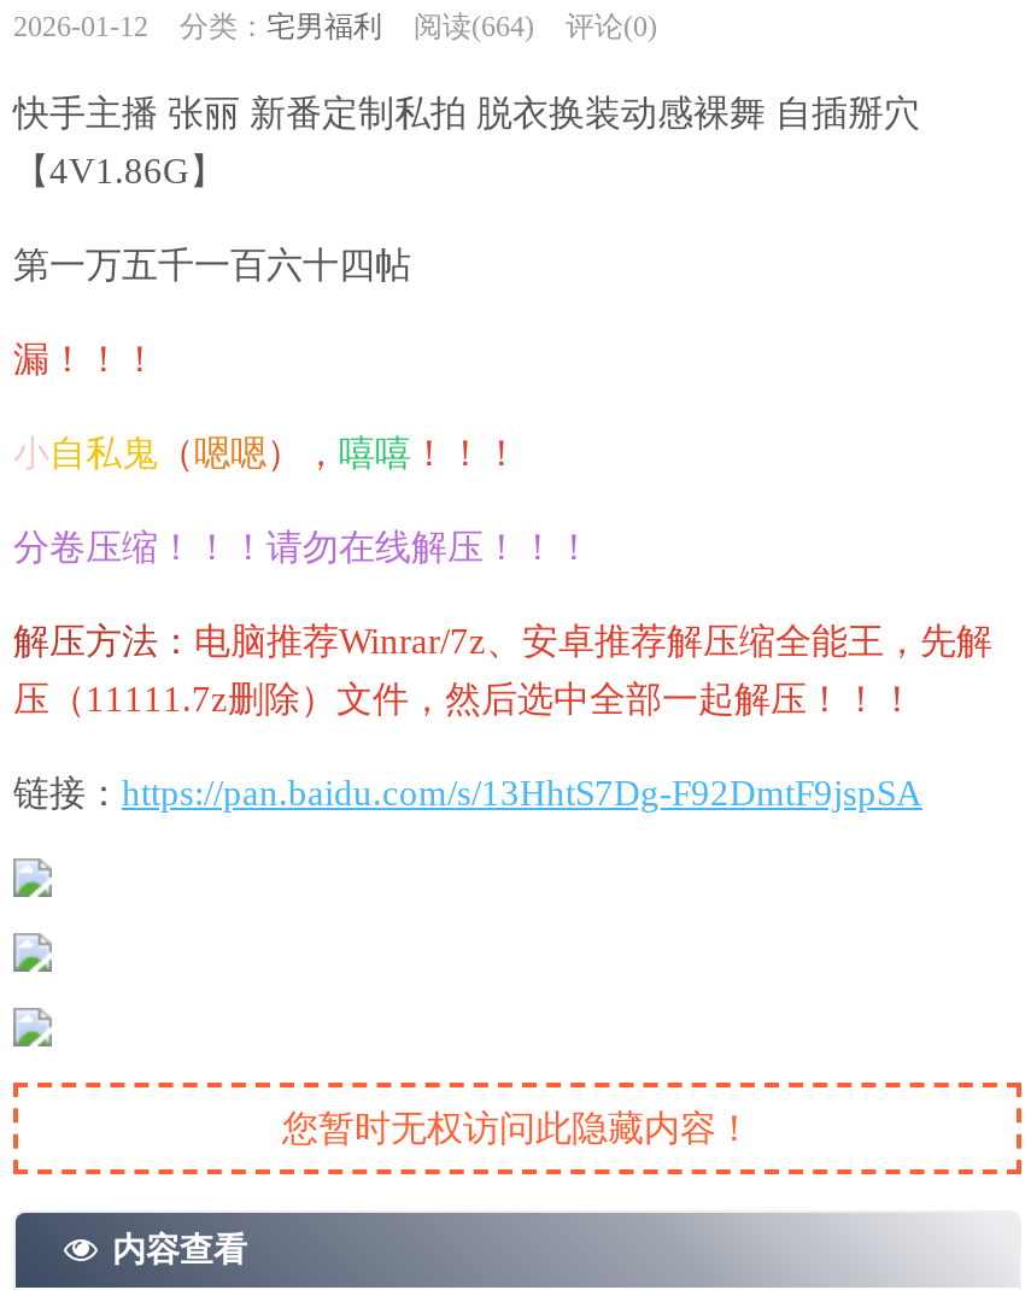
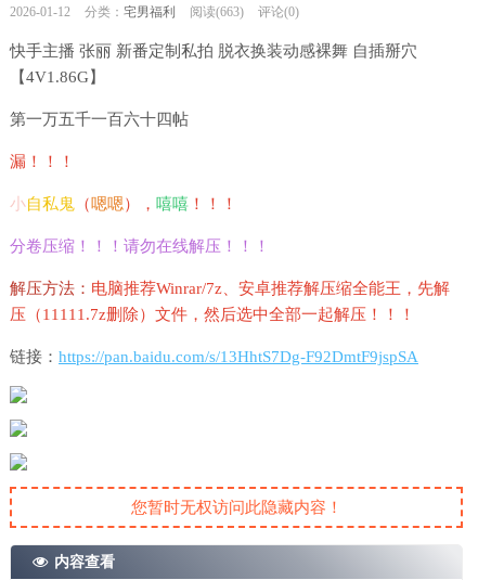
[13,10,657,43] 2026-01-12 分类：宅男福利 阅读(664) 评论(0) -> [10,4,299,20] 2026-01-12 分类：宅男福利 阅读(663) 评论(0)

